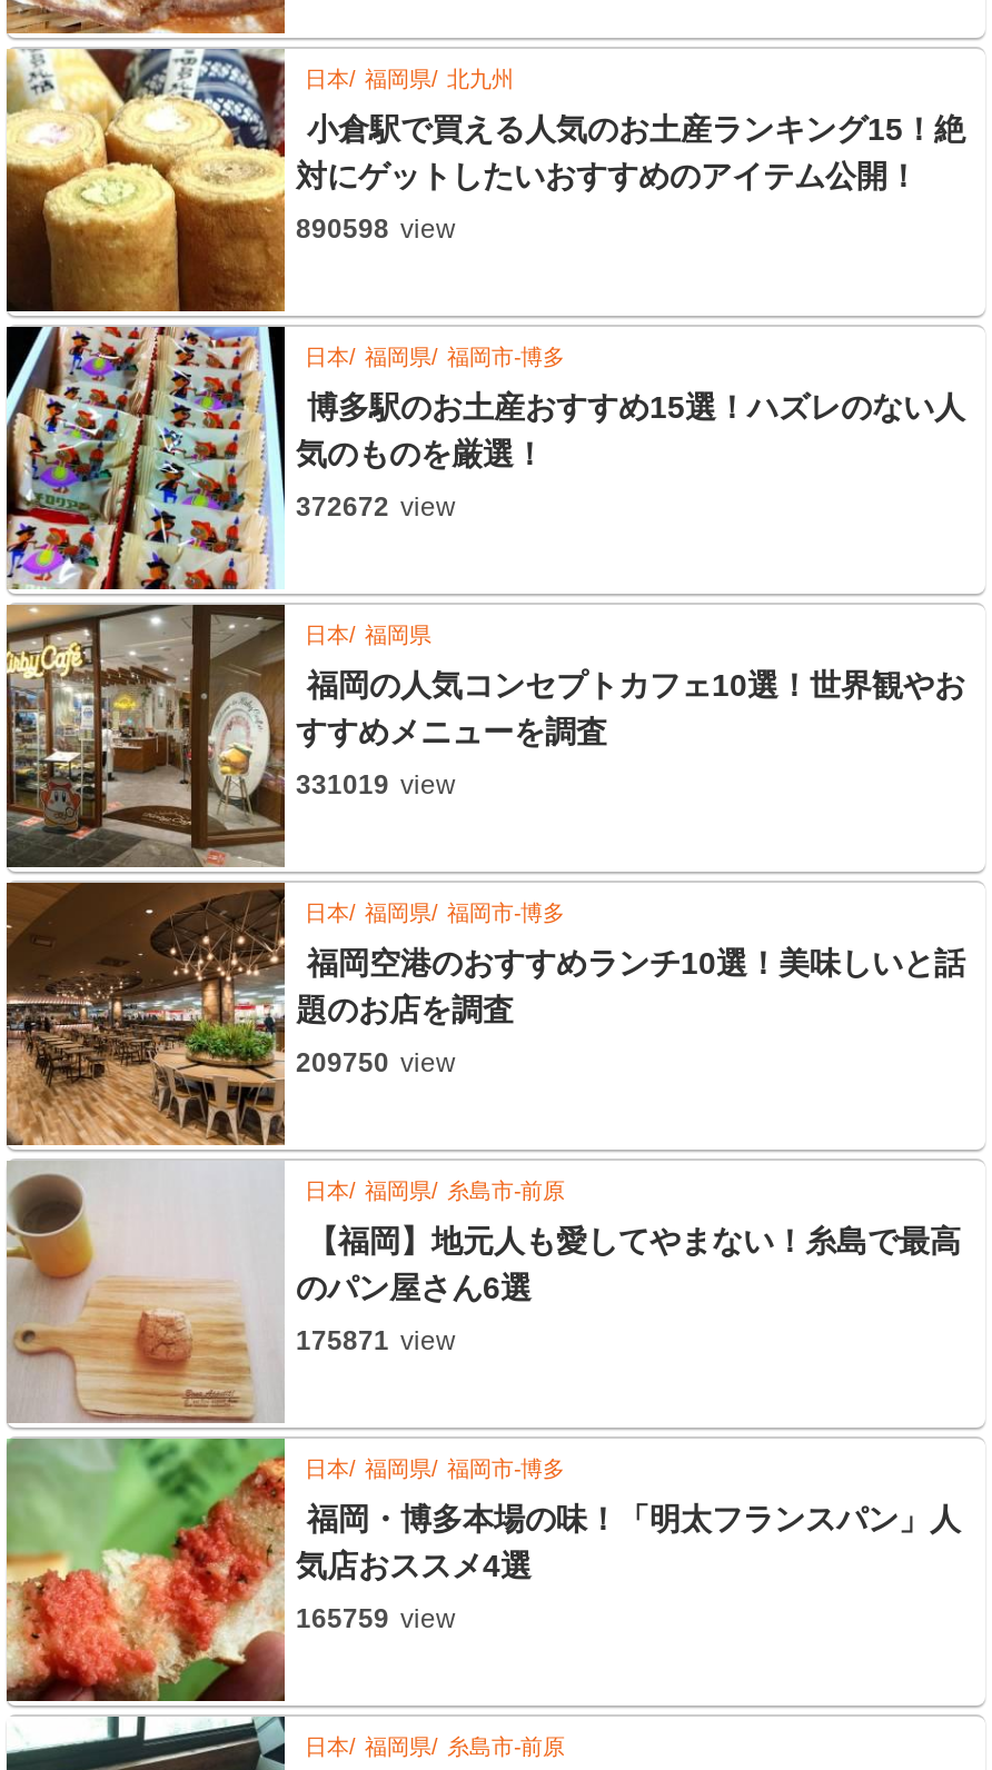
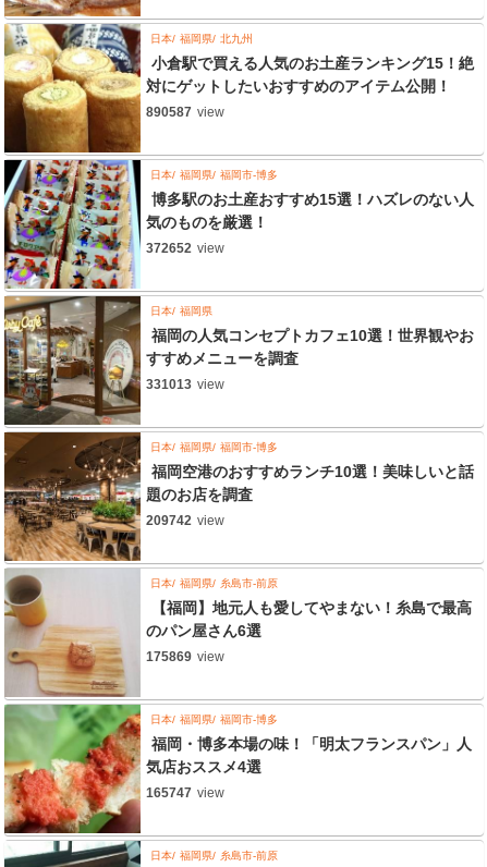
[296,213,456,245] 890598 view -> [146,105,224,120] 890587 view
[296,491,456,523] 372672 view -> [146,241,224,256] 372652 view
[296,769,456,801] 331019 view -> [146,377,224,392] 331013 view
[296,1047,456,1078] 209750 view -> [146,513,224,528] 209742 view
[296,1325,456,1356] 175871 view -> [146,649,224,664] 175869 view
[296,1603,456,1634] 165759 view -> [146,785,224,801] 165747 view

